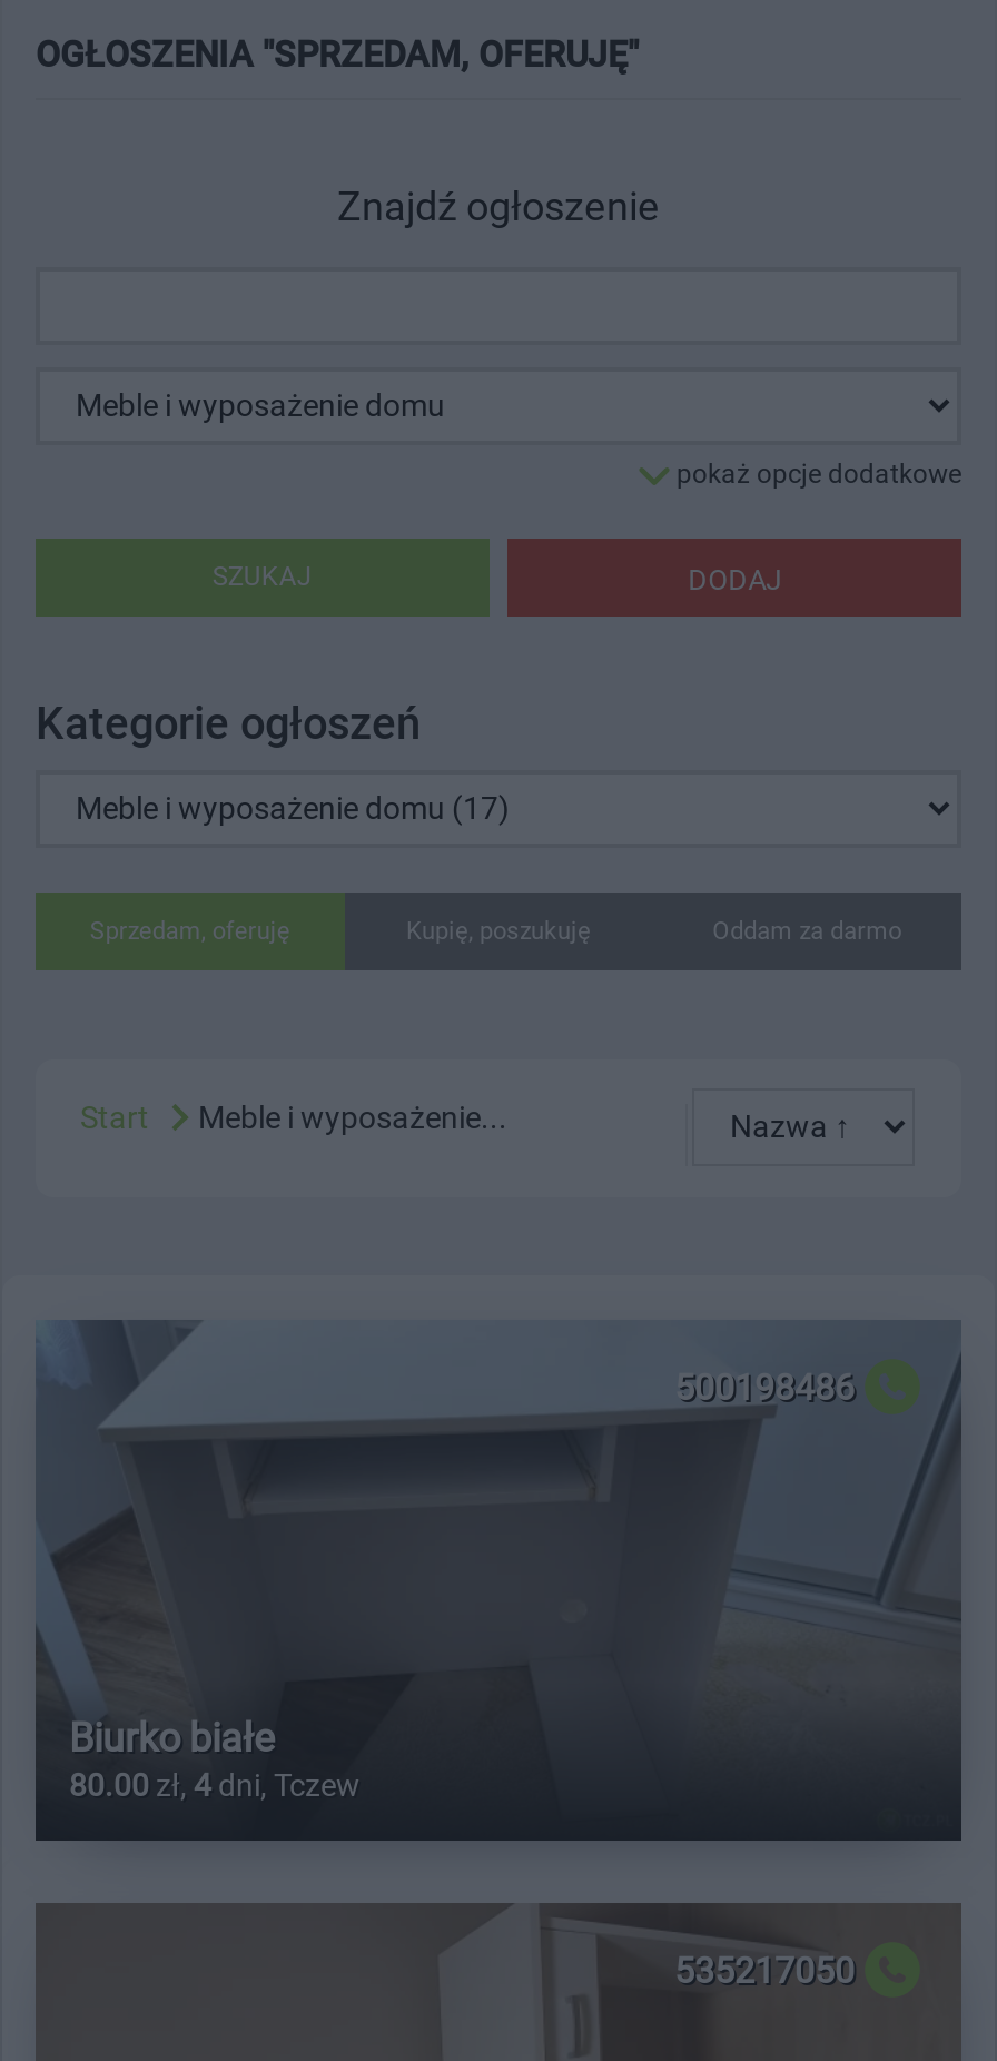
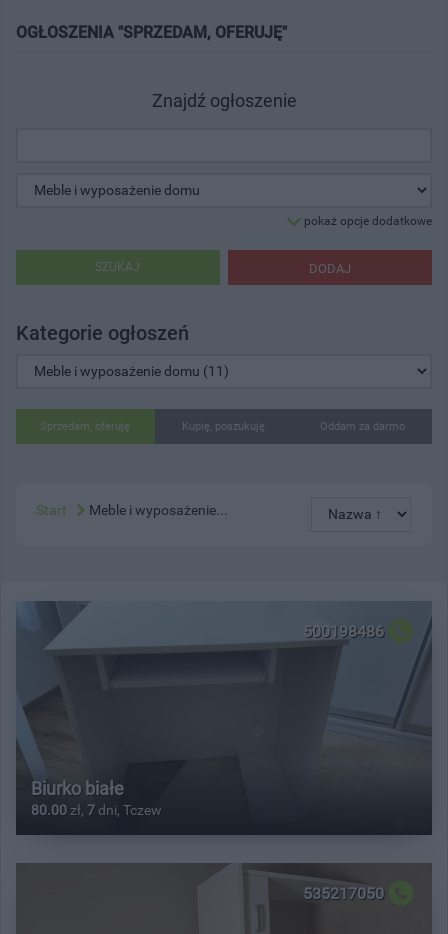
[69,1767,361,1802] 80.00 zł, 4 dni, Tczew -> [31,802,162,818] 80.00 zł, 7 dni, Tczew

